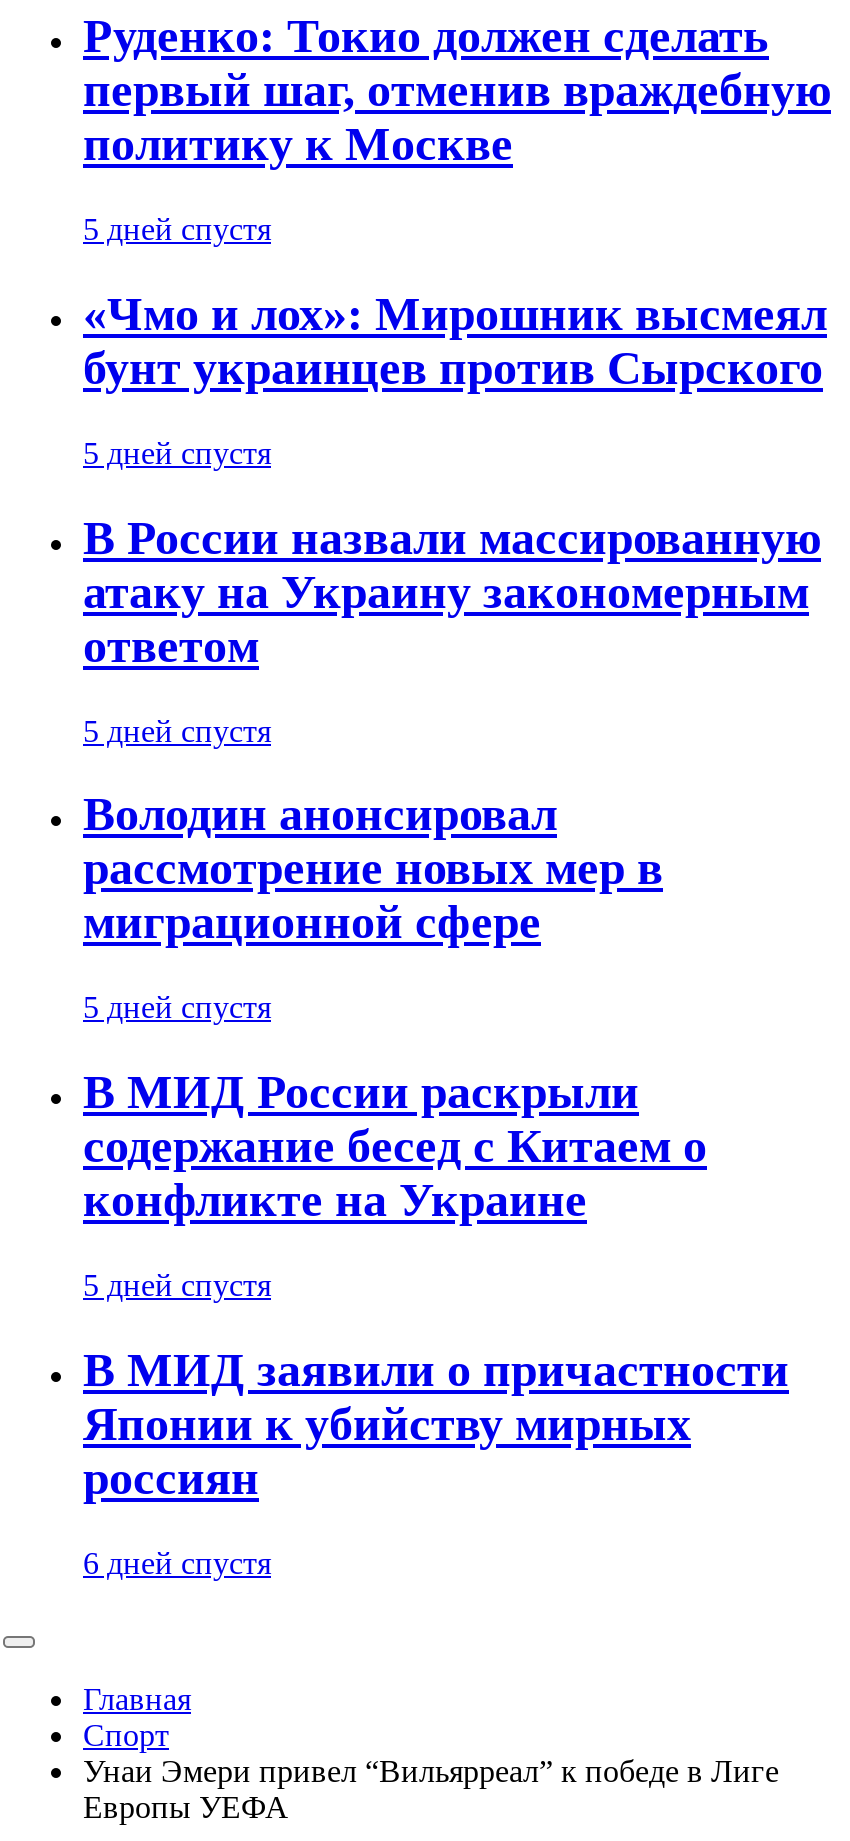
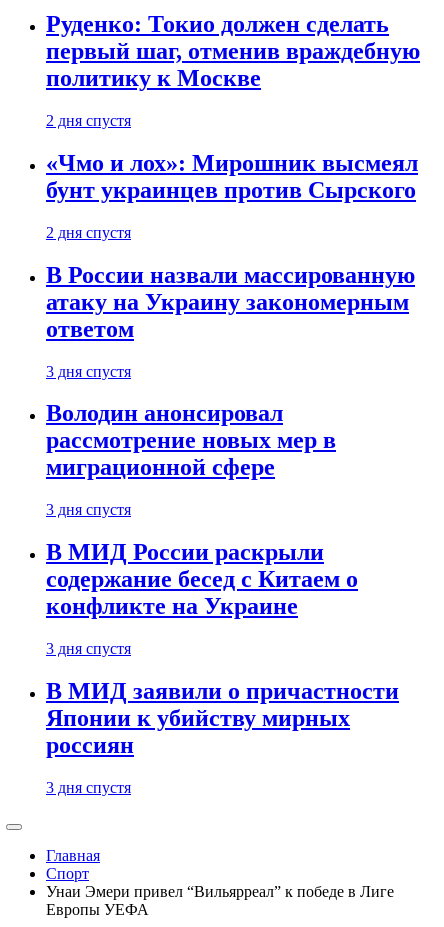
[83,212,271,246] 5 дней спустя -> [46,112,131,129] 2 дня спустя
[83,436,271,470] 5 дней спустя -> [46,224,131,241] 2 дня спустя
[83,713,271,747] 5 дней спустя -> [46,363,131,380] 3 дня спустя
[83,991,271,1025] 5 дней спустя -> [46,501,131,518] 3 дня спустя
[83,1268,271,1302] 5 дней спустя -> [46,640,131,657] 3 дня спустя
[83,1546,271,1580] 6 дней спустя -> [46,779,131,796] 3 дня спустя

